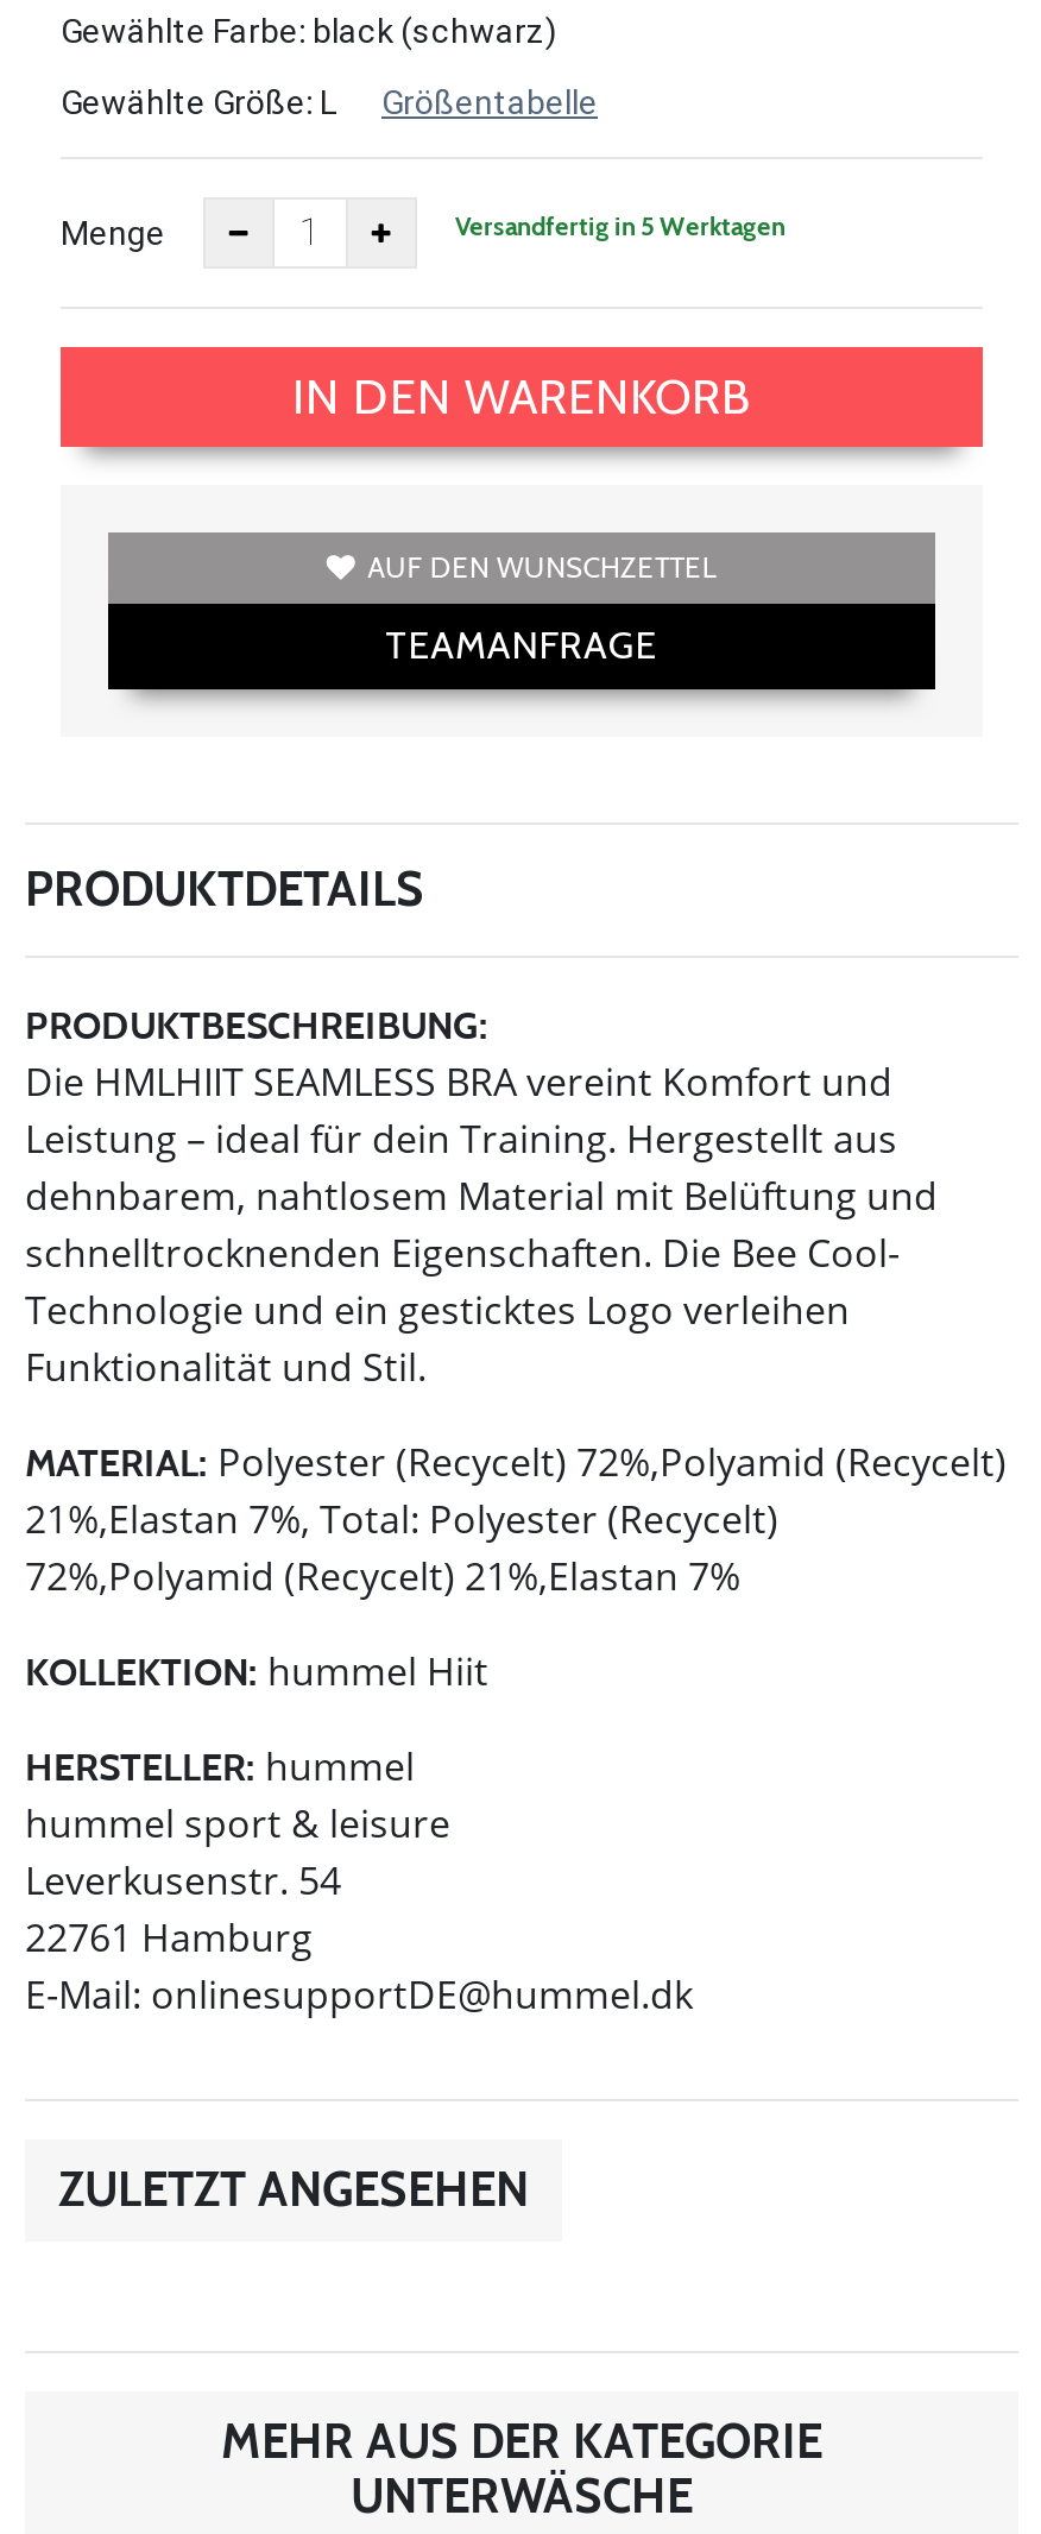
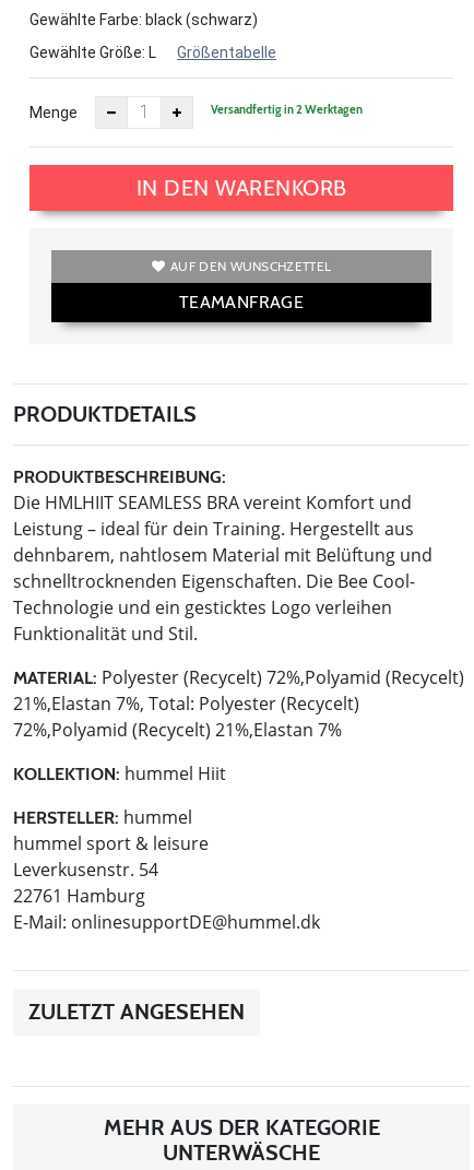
[455,209,786,243] Versandfertig in 5 Werktagen -> [211,102,363,117] Versandfertig in 2 Werktagen

